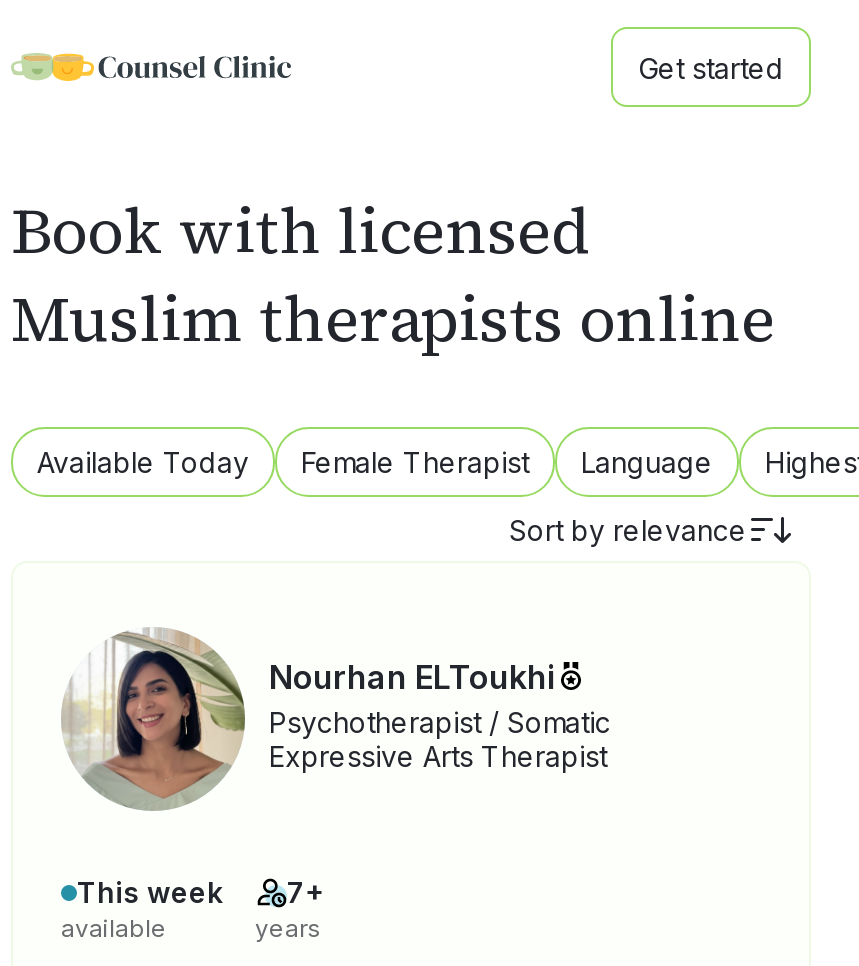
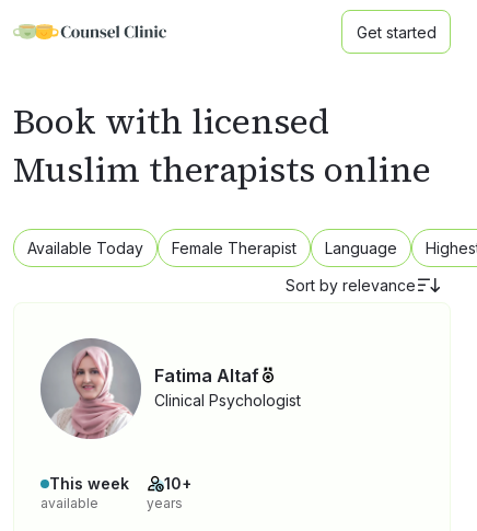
[61,629,611,811] [image] | Nourhan ELToukhi | Psychotherapist / Somatic | Expressive Arts Therapist -> [40,338,301,439] [image] | Fatima Altaf | Clinical Psychologist
[77,875,323,909] This week 7+ -> [49,474,191,493] This week 10+

